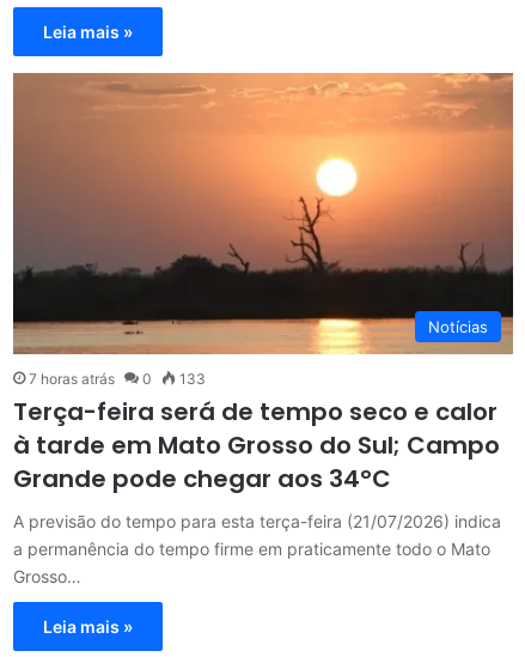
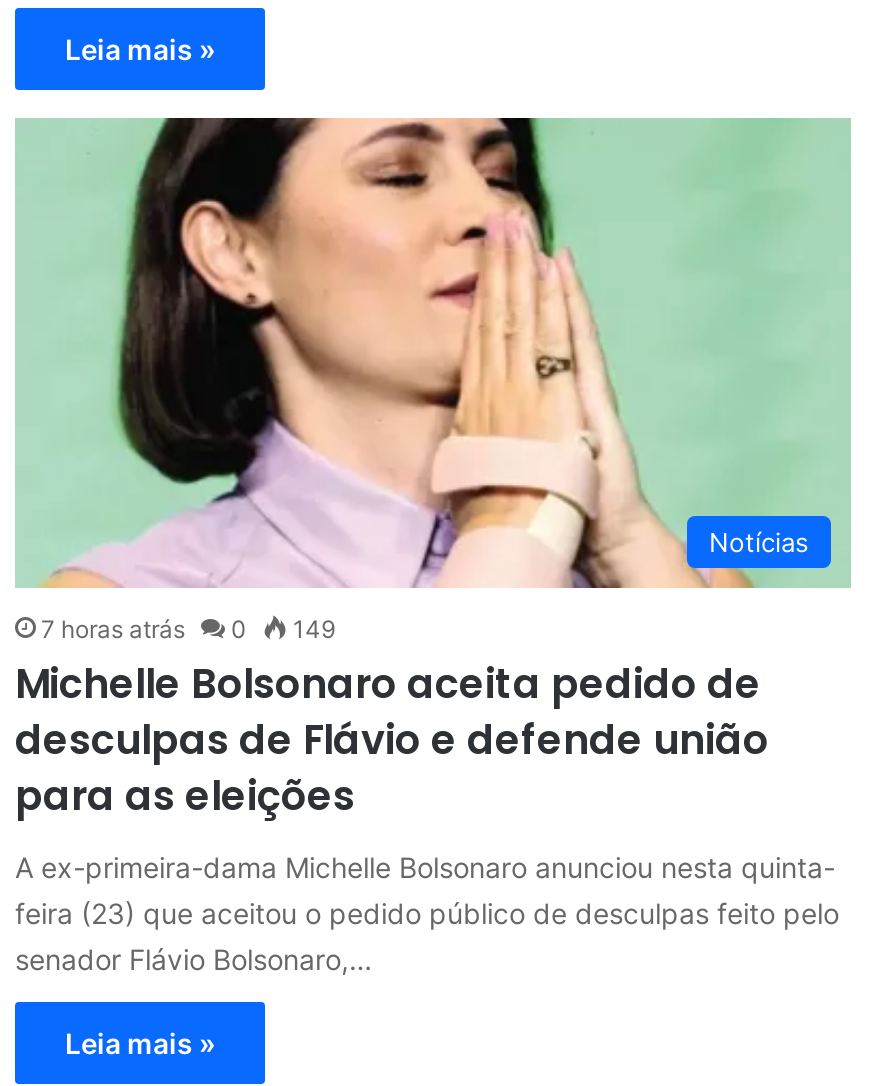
[12,72,514,496] [image] | 133 | Terça-feira será de tempo seco e calor | à tarde em Mato Grosso do Sul; Campo | Grande pode chegar aos 34°C -> [15,116,851,825] [image] | 149 | Michelle Bolsonaro aceita pedido de | desculpas de Flávio e defende união | para as eleições
[13,512,501,587] A previsão do tempo para esta terça-feira (21/07/2026) indica | a permanência do tempo firme em praticamente todo o Mato | Grosso… -> [15,851,839,977] A ex-primeira-dama Michelle Bolsonaro anunciou nesta quinta- | feira (23) que aceitou o pedido público de desculpas feito pelo | senador Flávio Bolsonaro,…

